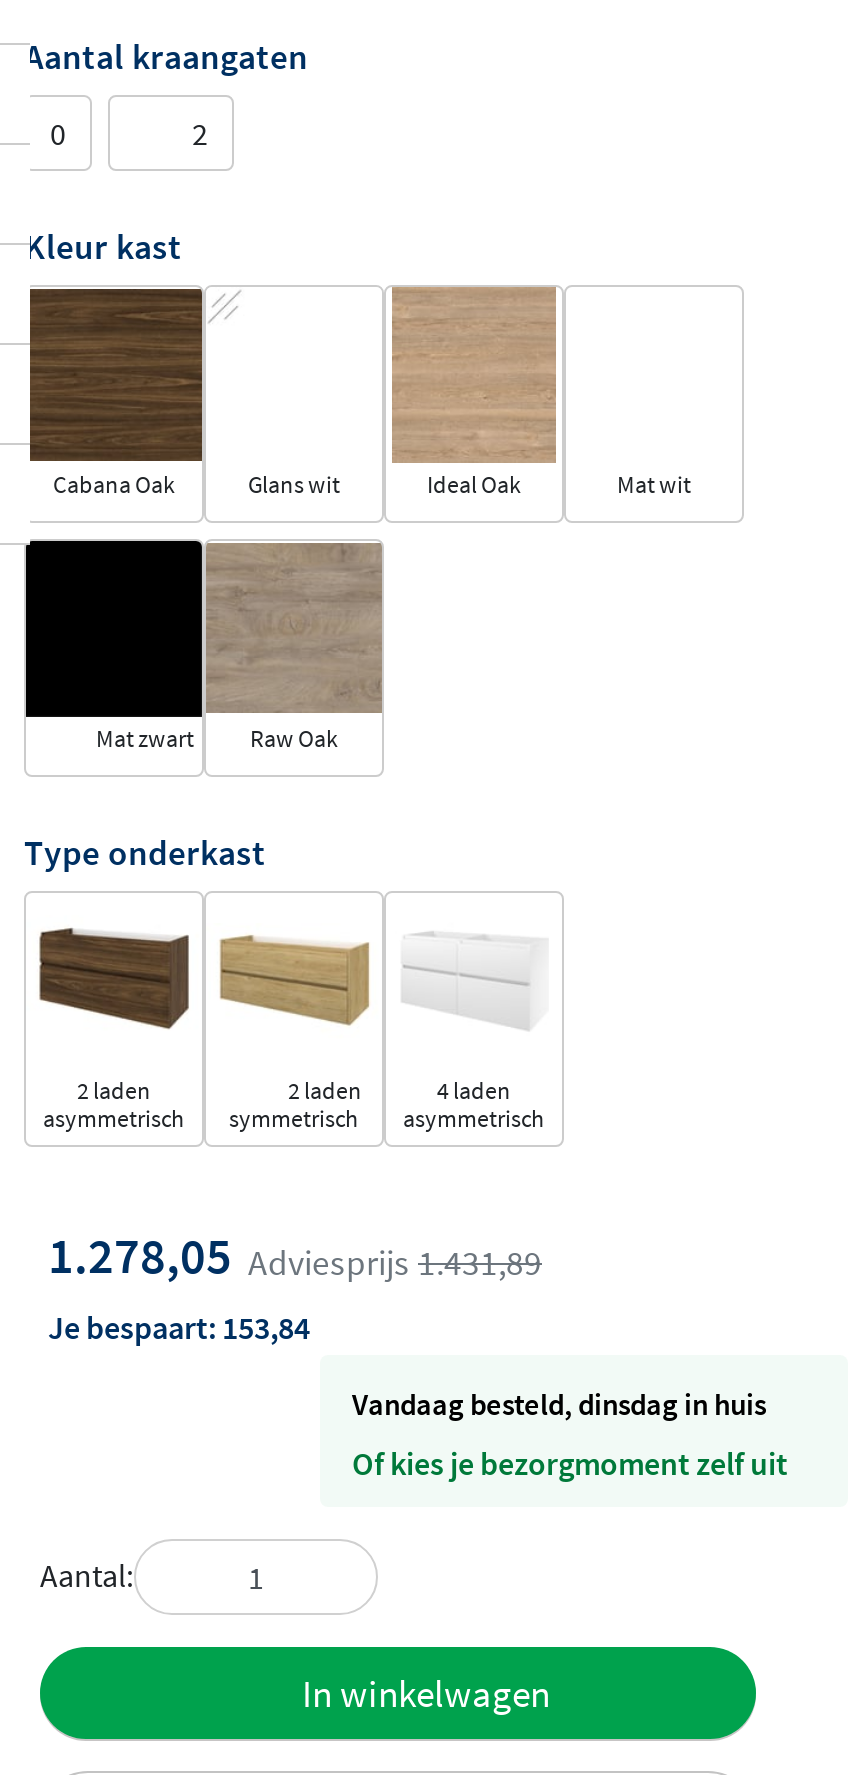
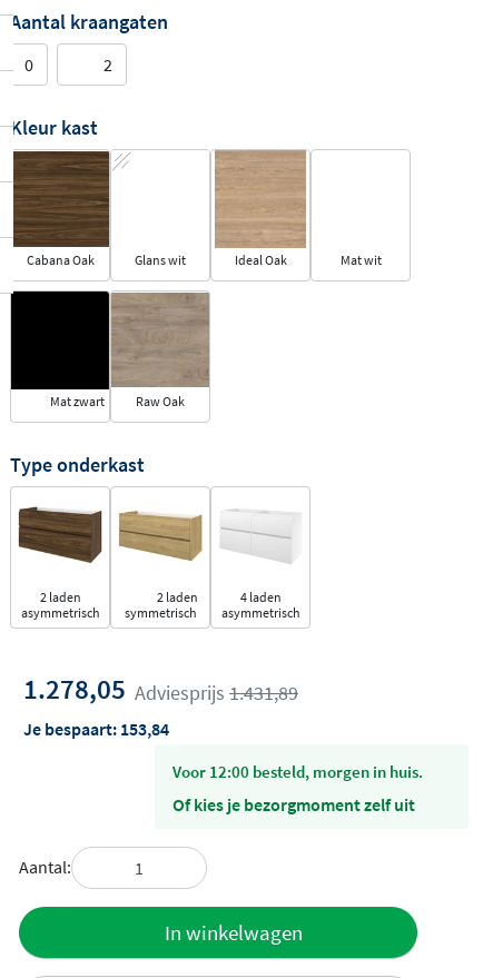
[368,1384,766,1422] vandaag besteld, dinsdag in huis -> [181,761,423,782] voor 12:00 besteld, morgen in huis.

